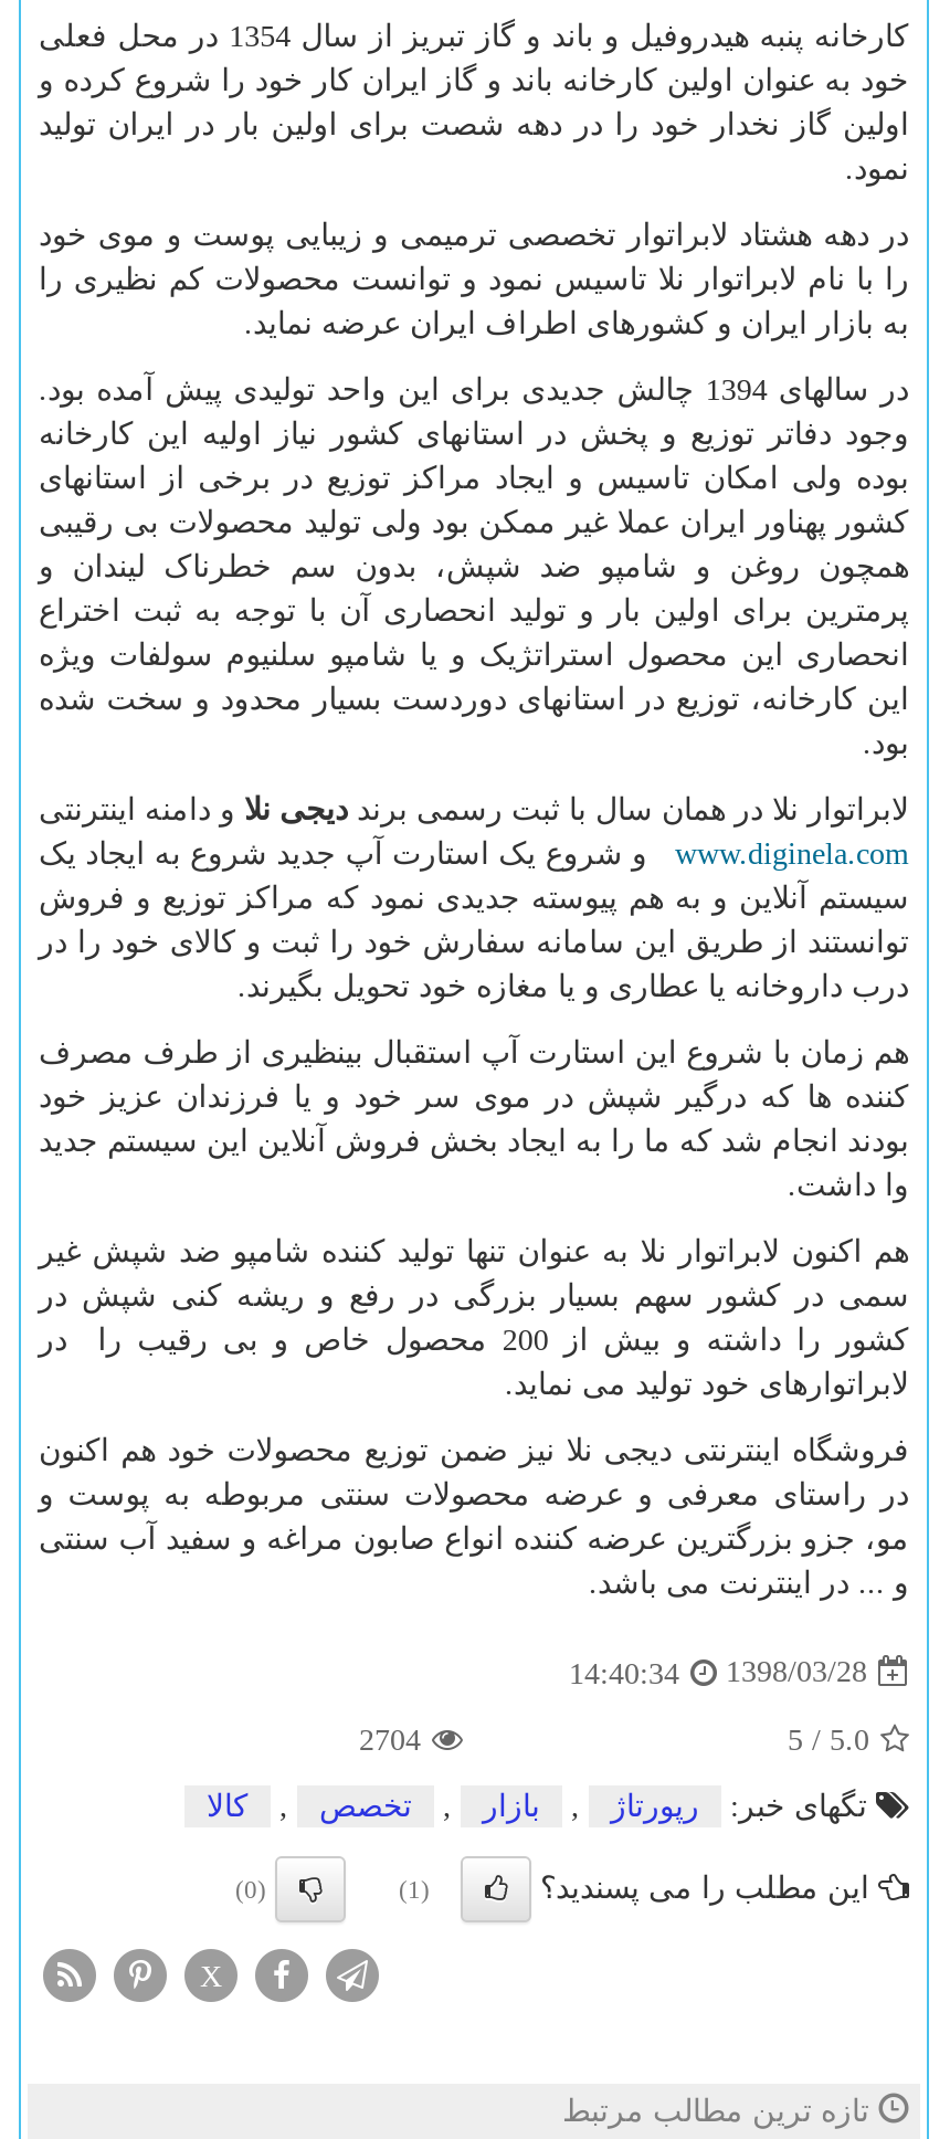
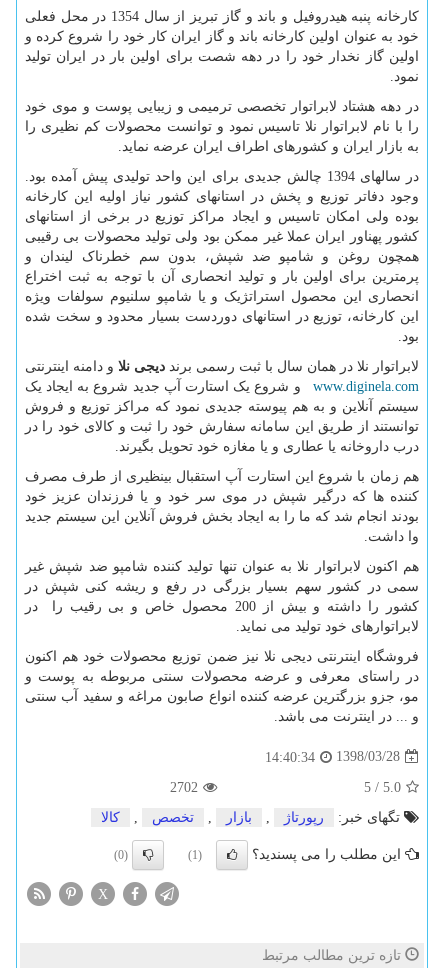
[359,1724,421,1757] 2704 -> [170,780,198,795] 2702

